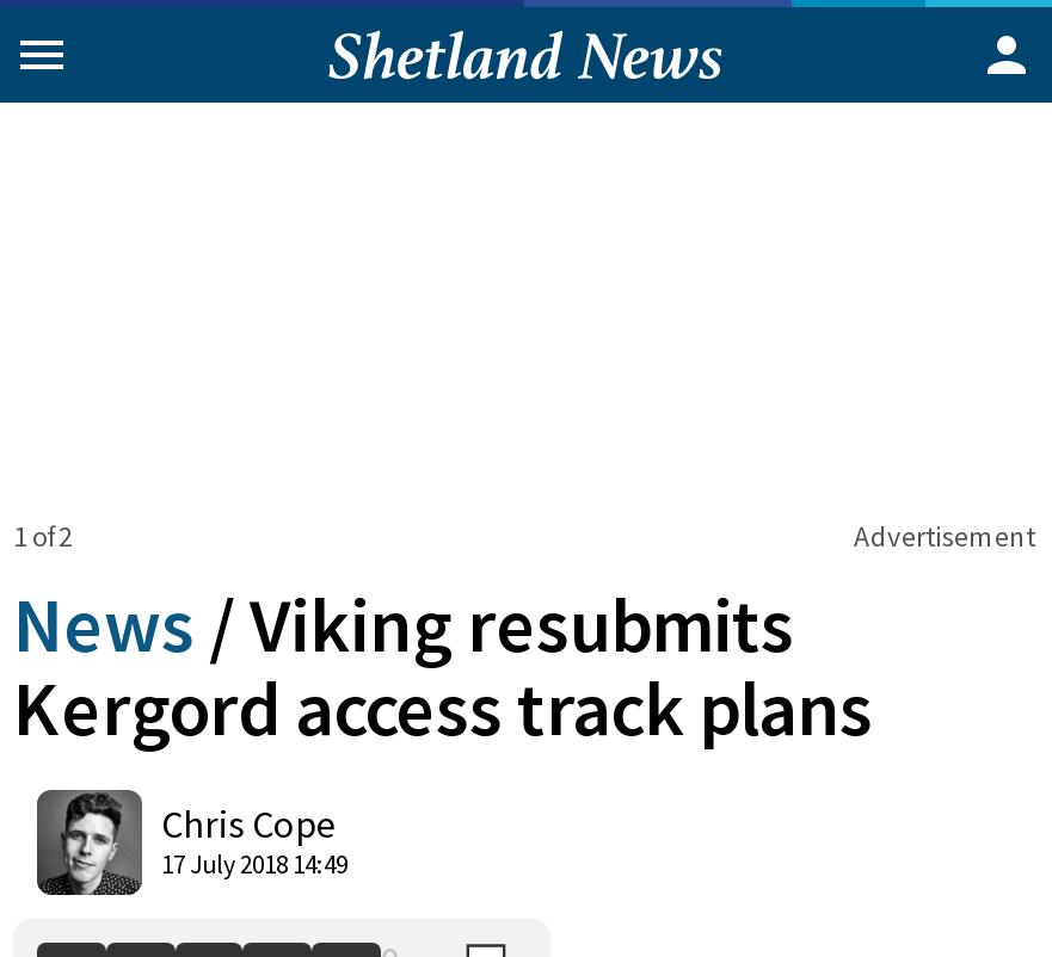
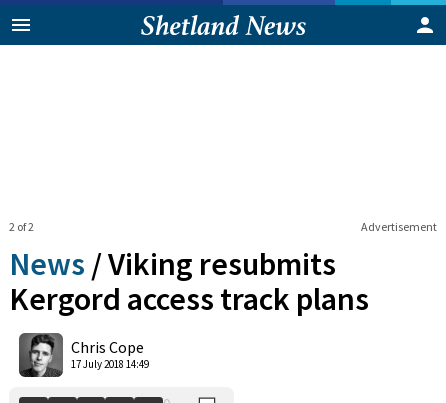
[13,518,73,553] 1 of 2 -> [9,219,34,234] 2 of 2

